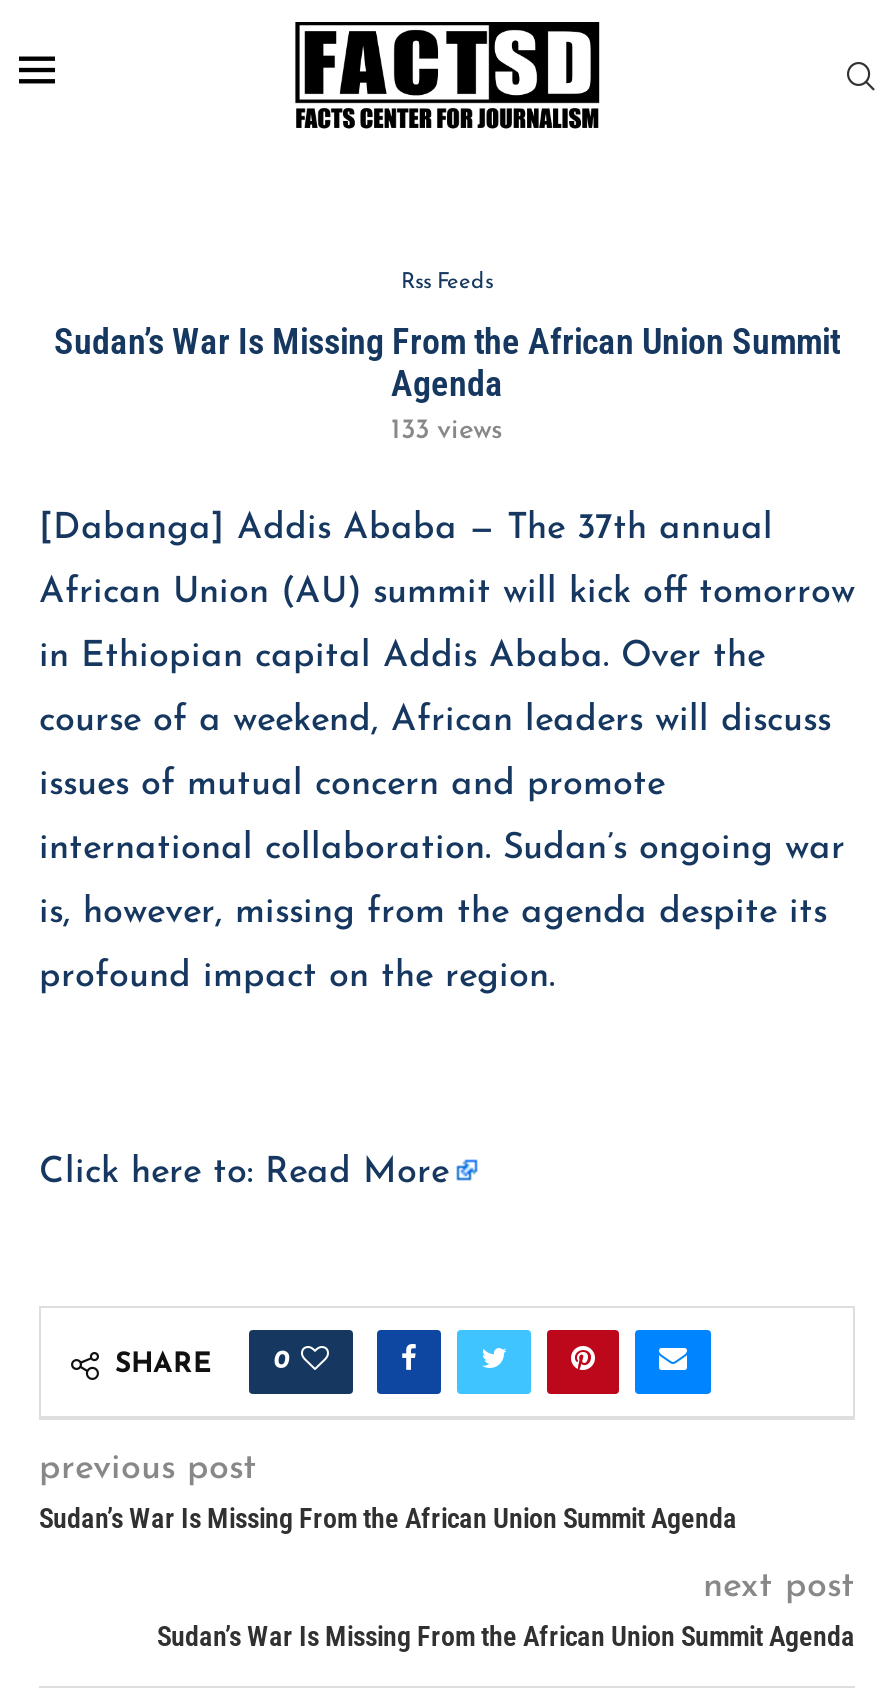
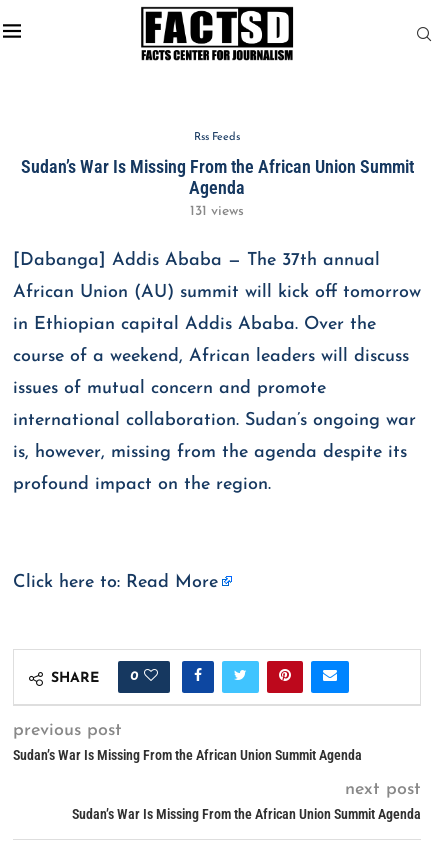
[391,416,503,446] 133 views -> [190,204,244,219] 131 views

